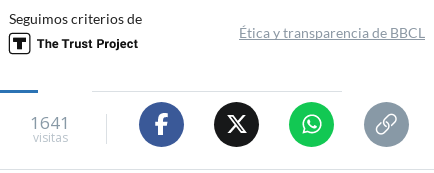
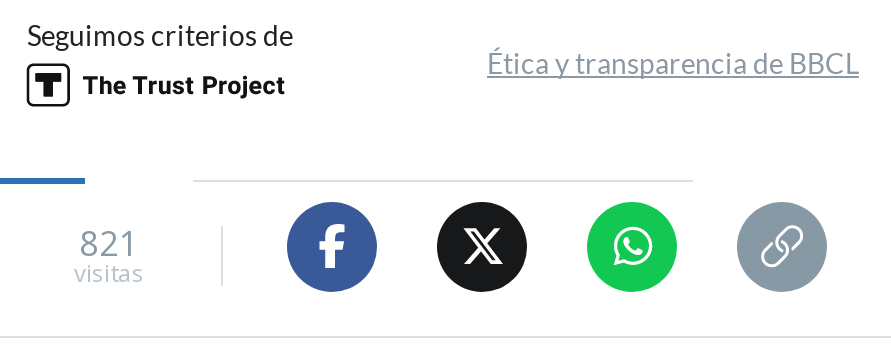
[30,111,70,134] 1641 -> [79,220,139,266] 821

